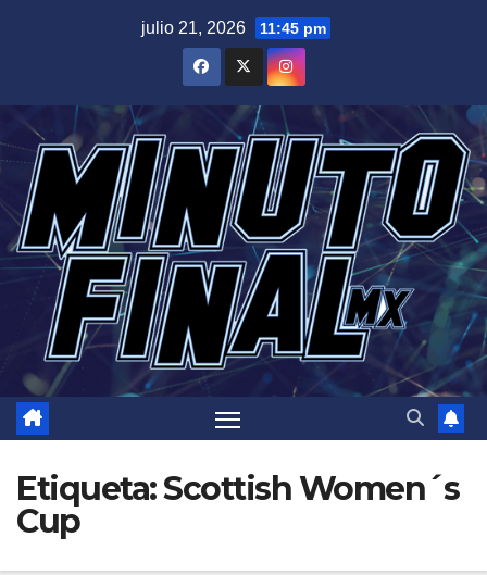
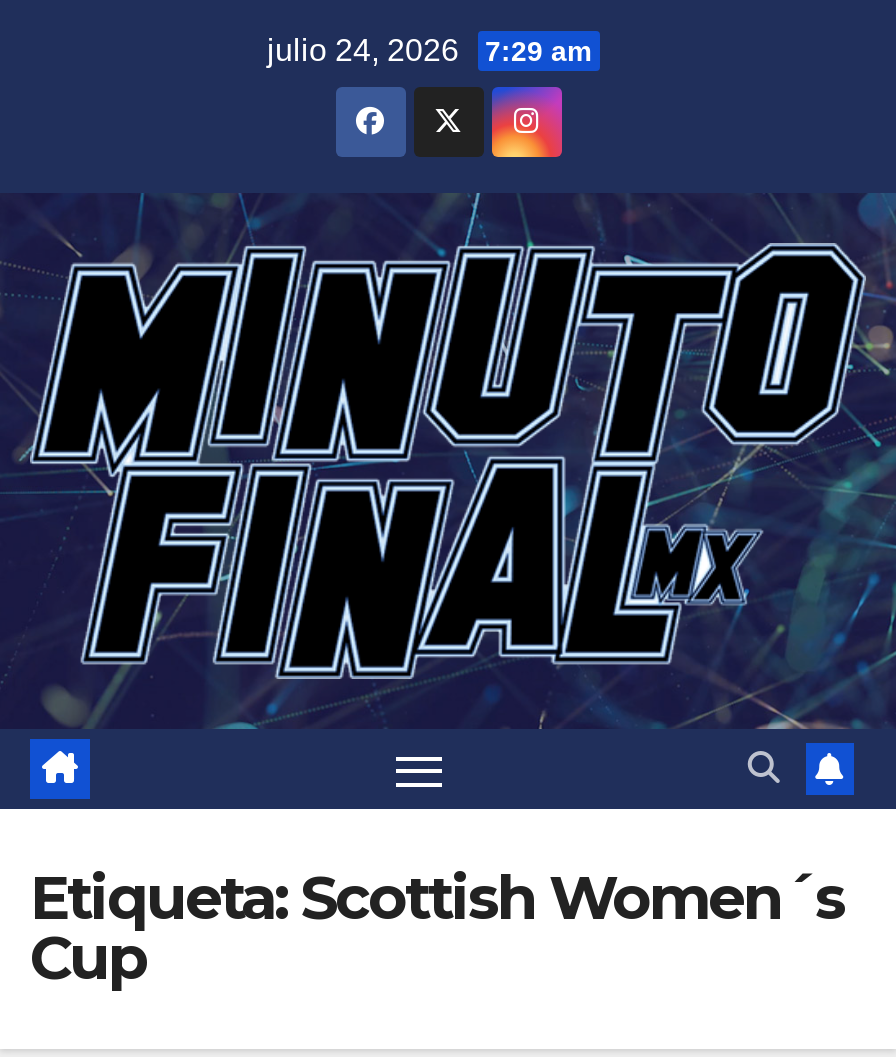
[141,18,326,37] julio 21, 2026 11:45 pm -> [267,33,591,67] julio 24, 2026 7:29 am

